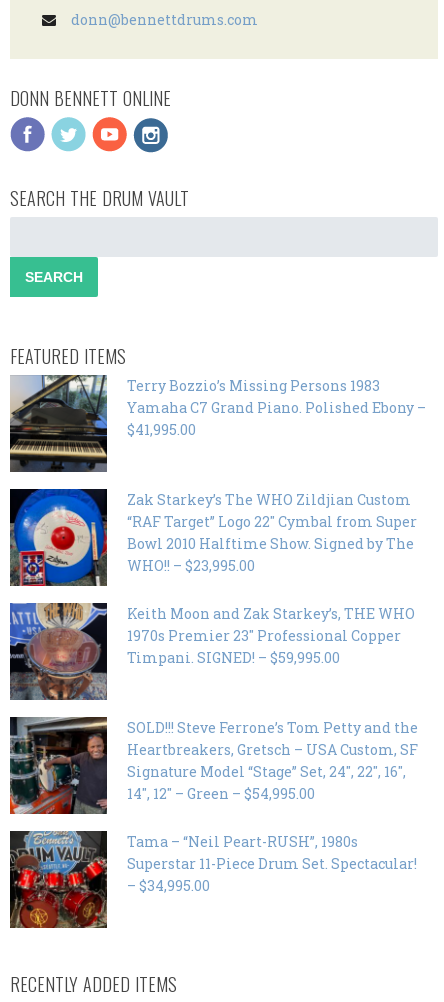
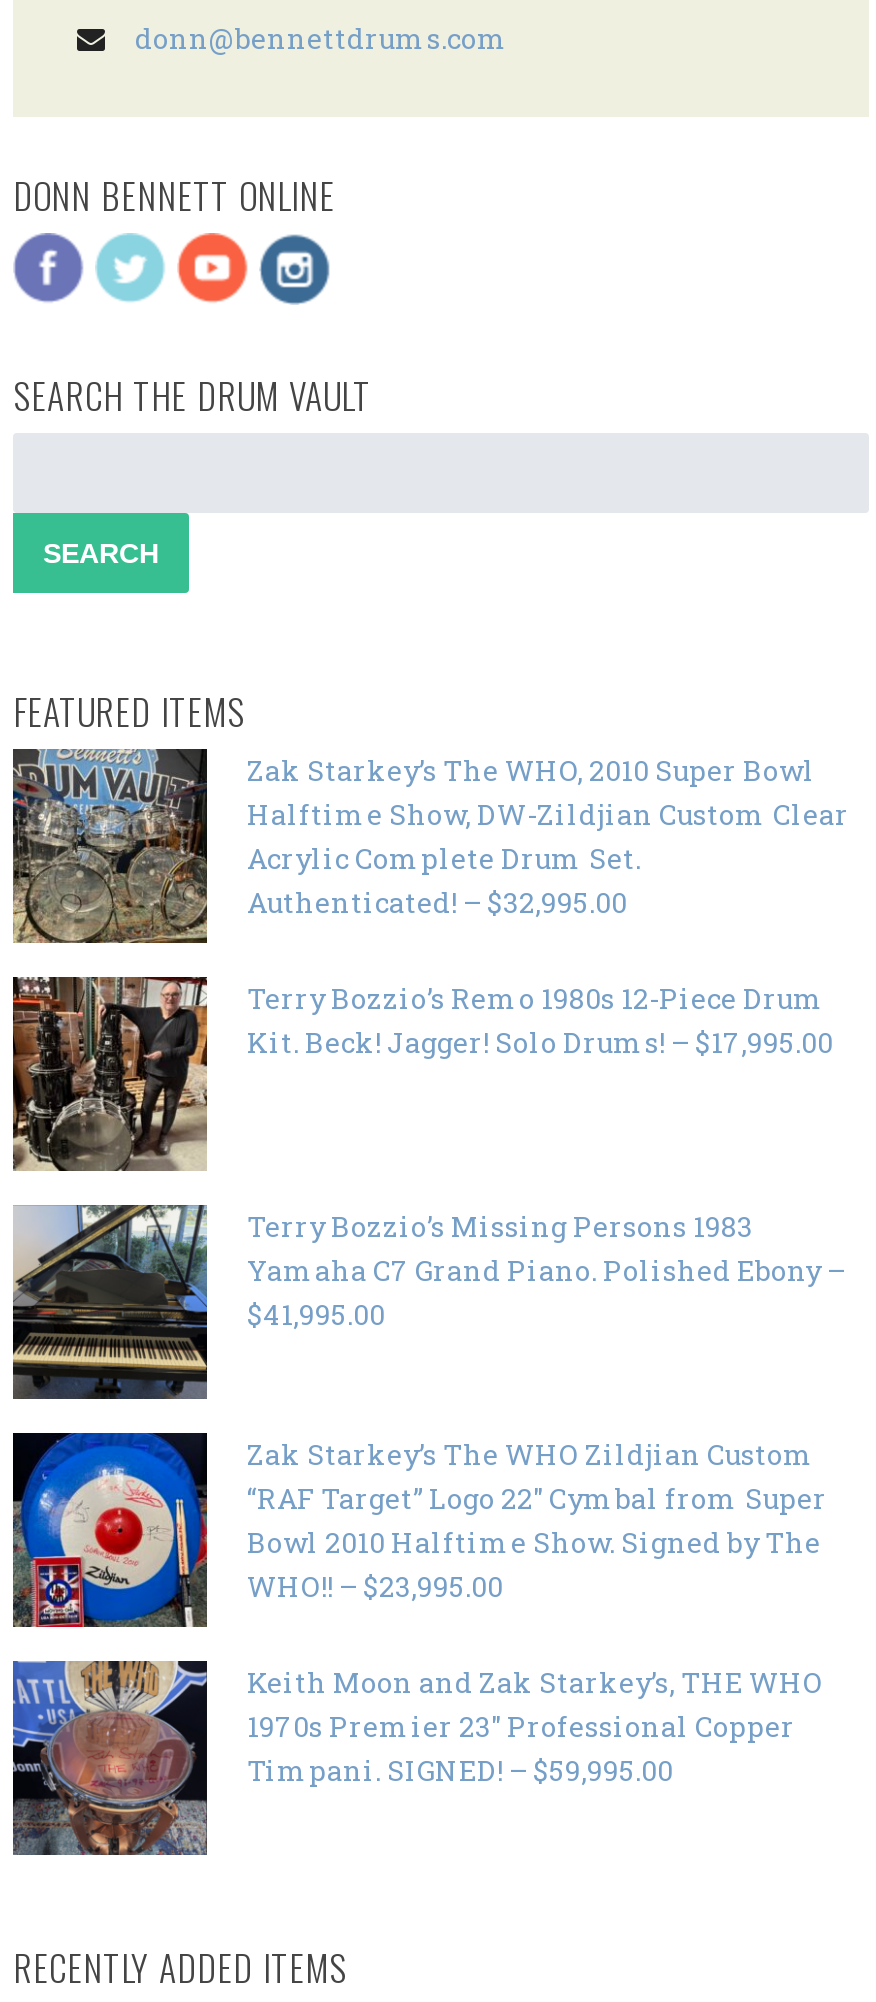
none -> [11,748,849,1061] [image] | Zak Starkey’s The WHO, 2010 Super Bowl | Halftime Show, DW-Zildjian Custom Clear | Acrylic Complete Drum Set. | Authenticated! – $32,995.00 | Terry Bozzio’s Remo 1980s 12-Piece Drum | Kit. Beck! Jagger! Solo Drums! – $17,995.00
moved [9,374,426,667] -> [11,1202,845,1789]: [image] | Terry Bozzio’s Missing Persons 1983 | Yamaha C7 Grand Piano. Polished Ebony – | ... | 1970s Premier 23″ Professional Copper | Timpani. SIGNED! – $59,995.00
none -> [11,974,209,1174] [image]
[9,717,418,895] [image] | SOLD!!! Steve Ferrone’s Tom Petty and the | Heartbreakers, Gretsch – USA Custom, SF | Signature Model “Stage” Set, 24″, 22″, 16″, | 14″, 12″ – Green – $54,995.00 | Tama – “Neil Peart-RUSH”, 1980s | Superstar 11-Piece Drum Set. Spectacular! | – $34,995.00 -> none
[9,830,108,929] [image] -> none

